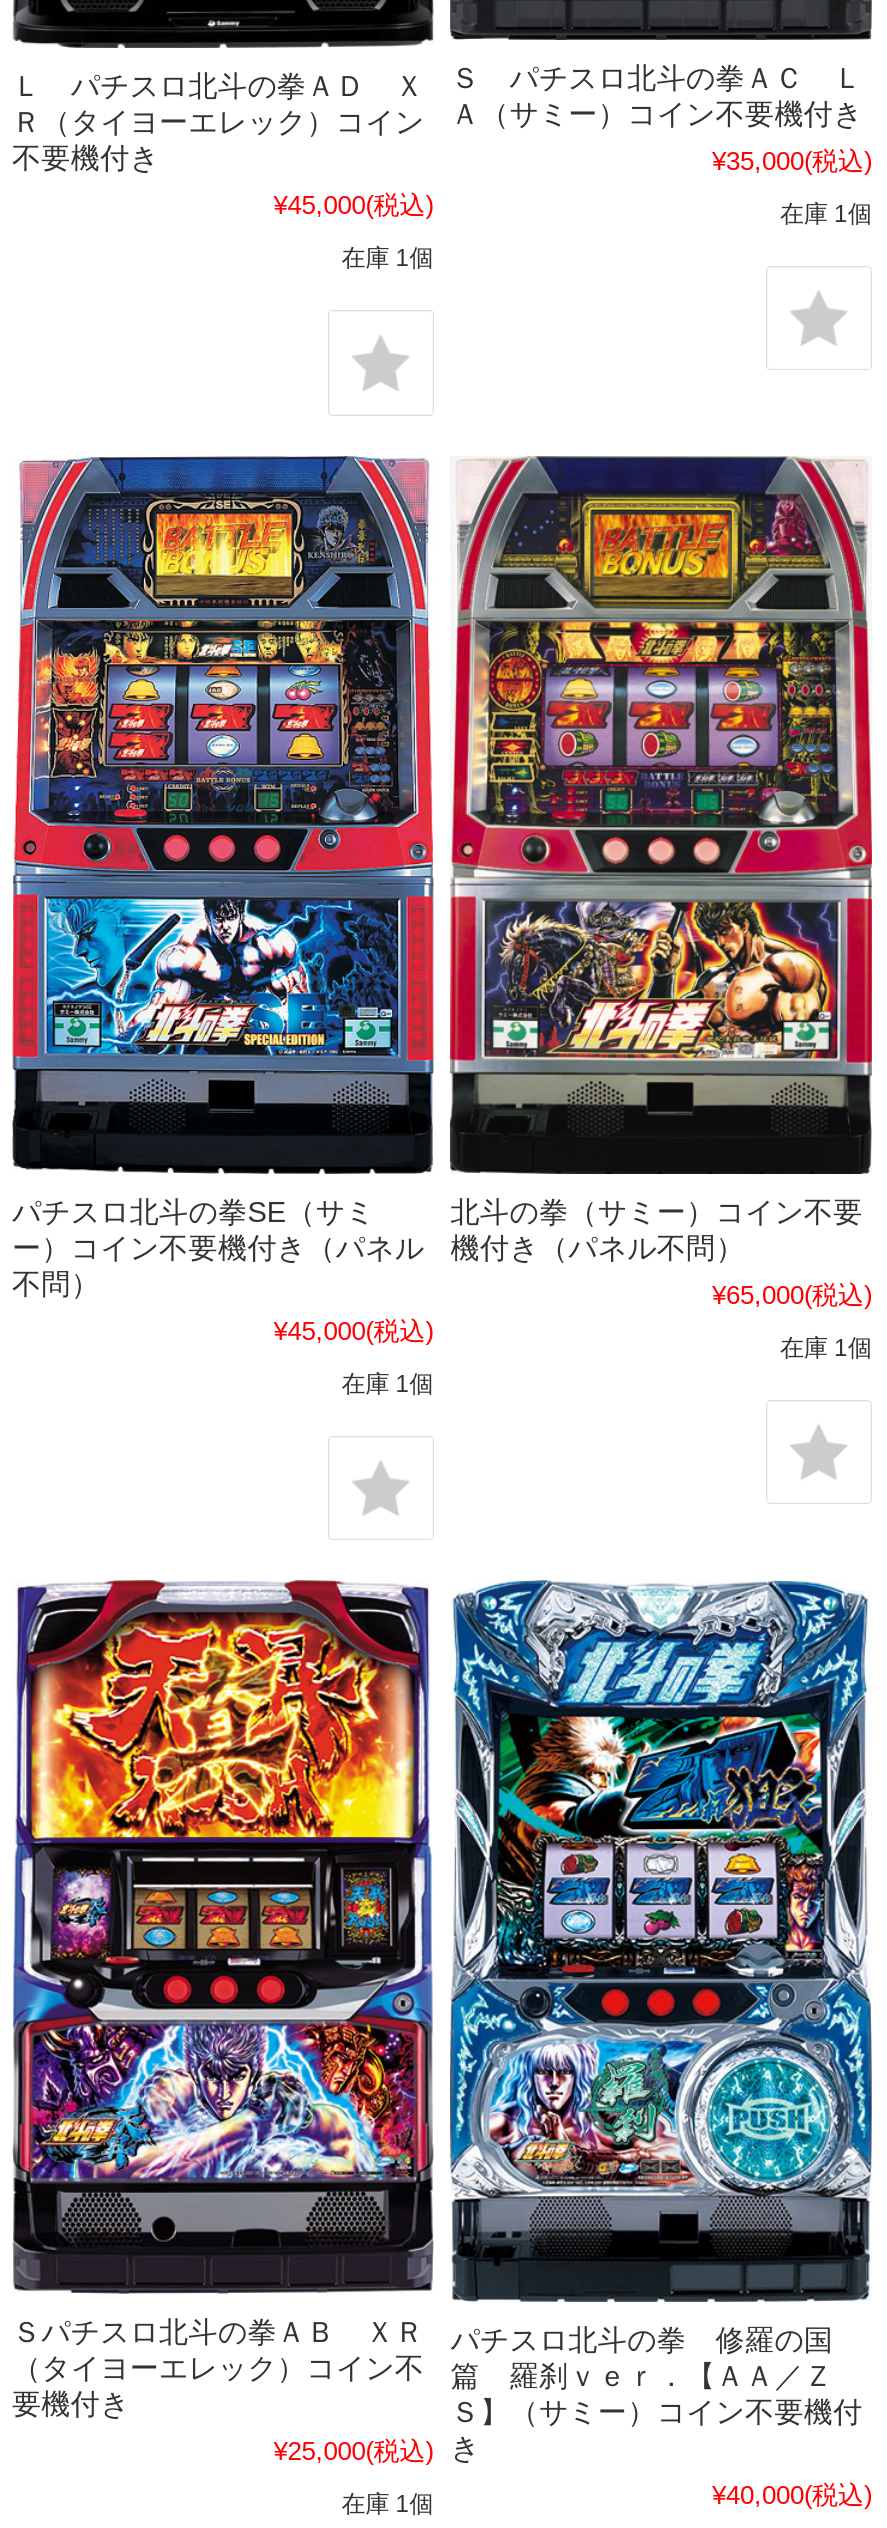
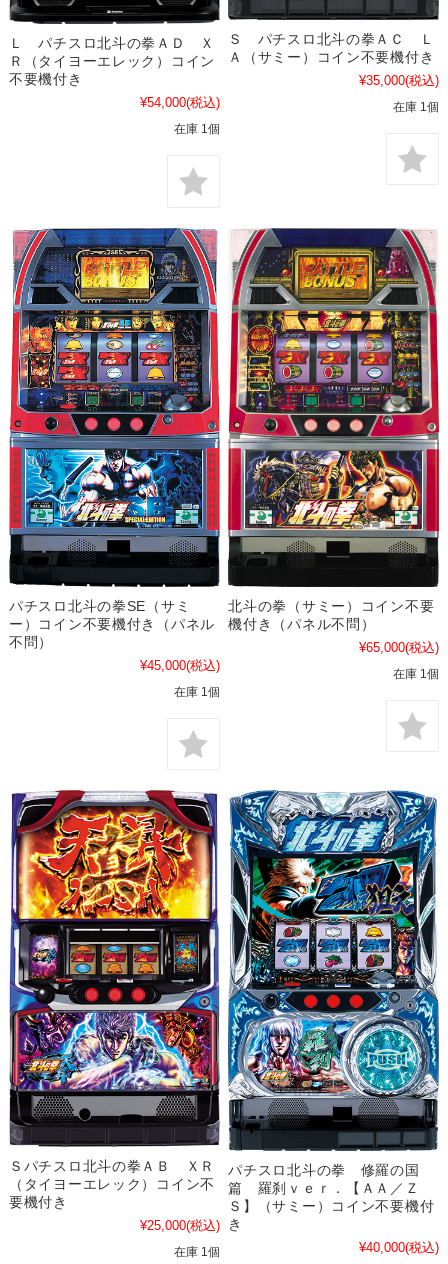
[273,190,433,220] ¥45,000(税込) -> [140,95,220,110] ¥54,000(税込)

